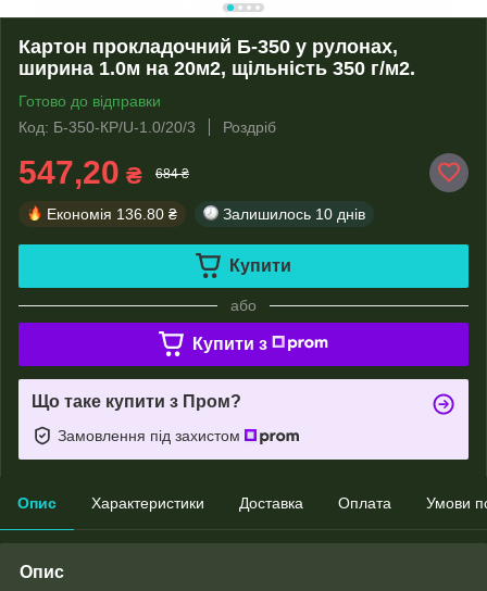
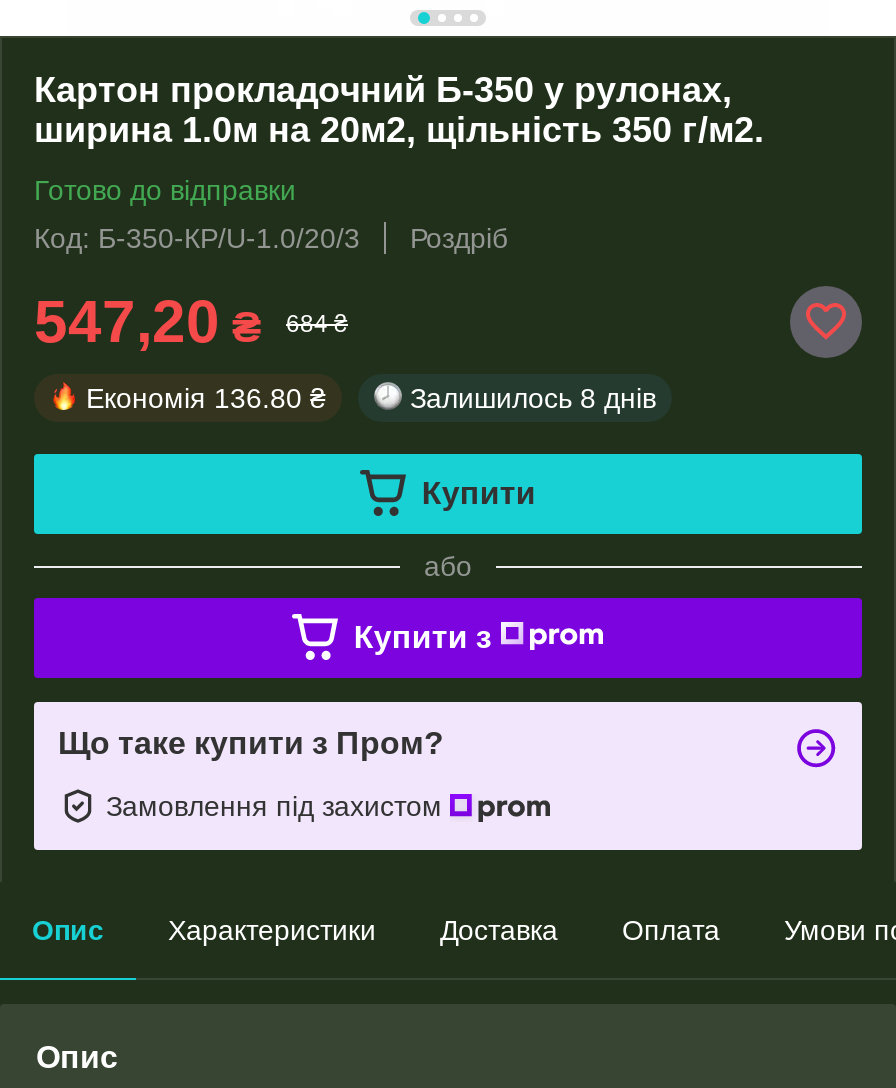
[223,205,365,222] Залишилось 10 днів -> [410,382,656,414] Залишилось 8 днів

